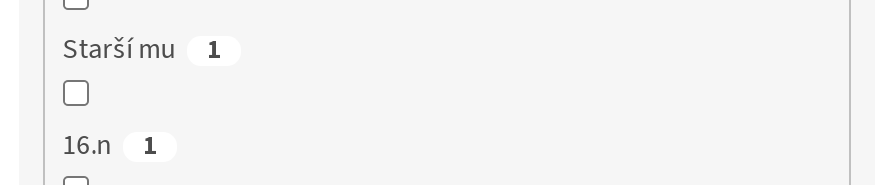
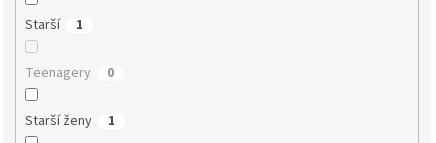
[63,30,175,70] Starší mu -> [25,15,60,35] Starší
[63,126,111,166] 16.n -> [25,63,114,131] Teenagery | 0 | Starší ženy

